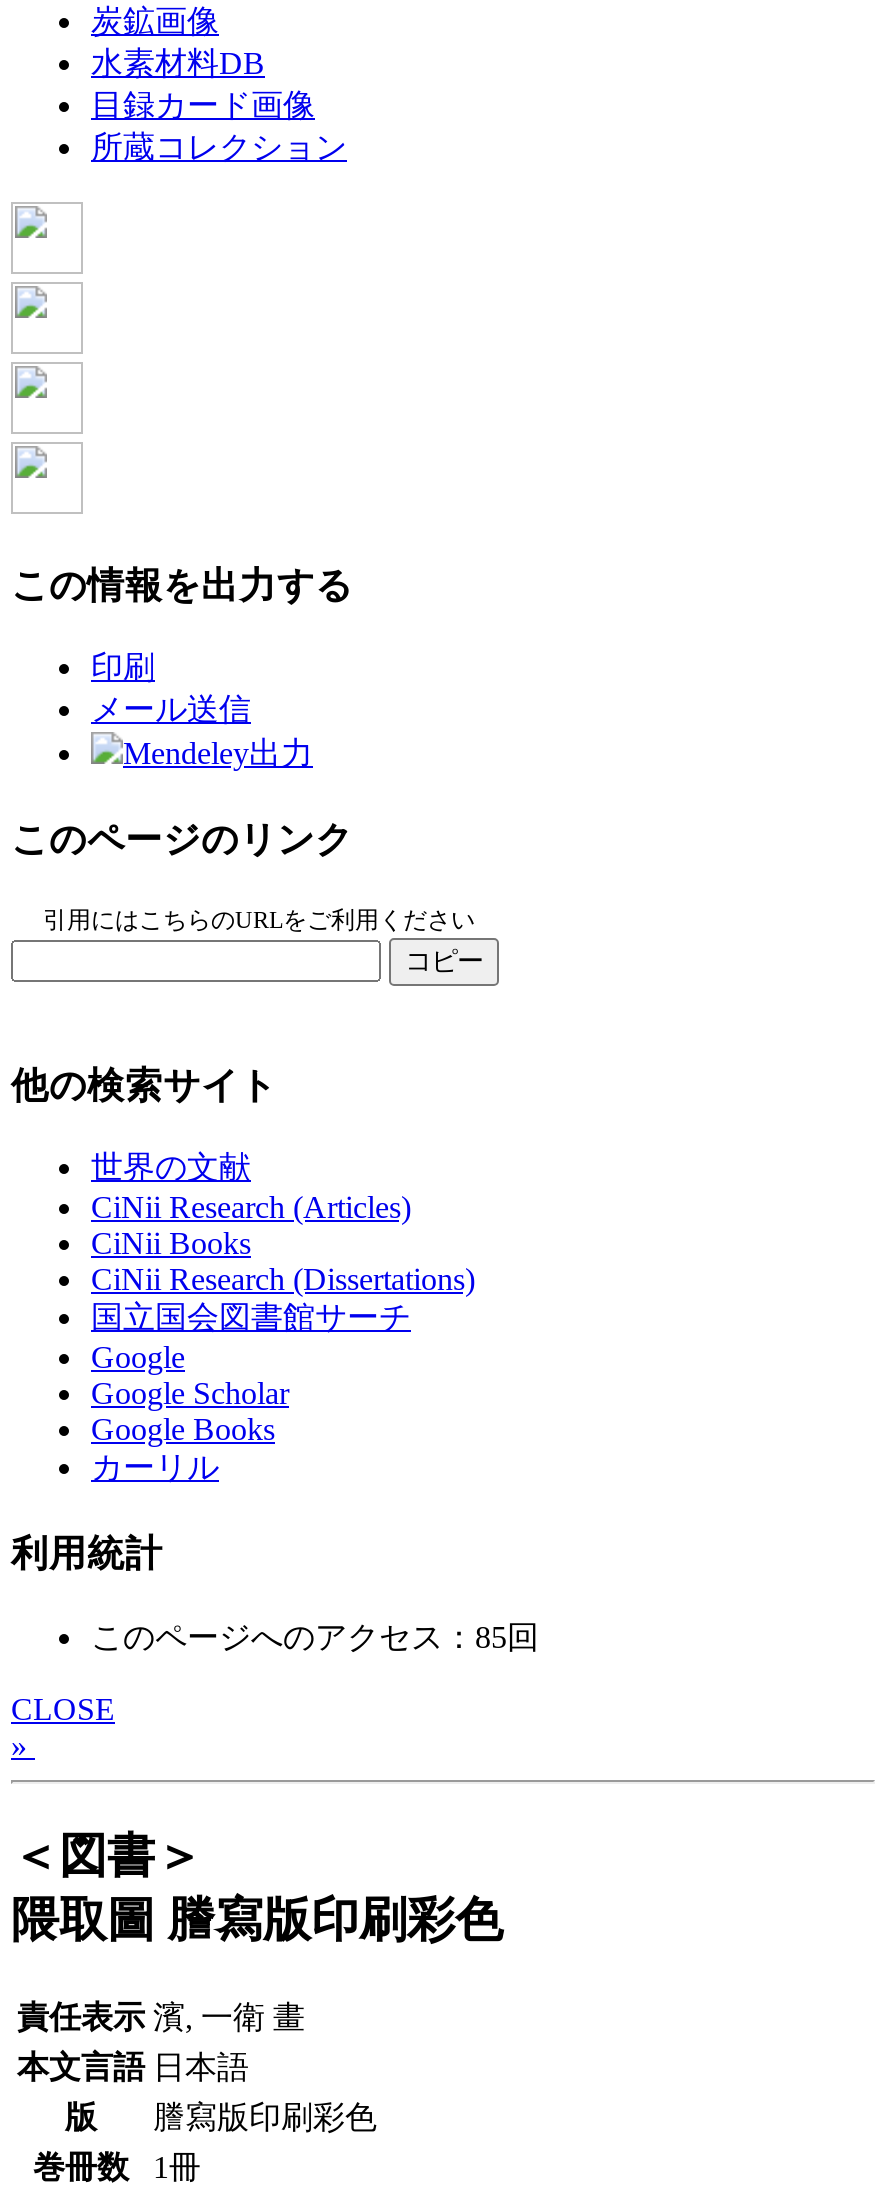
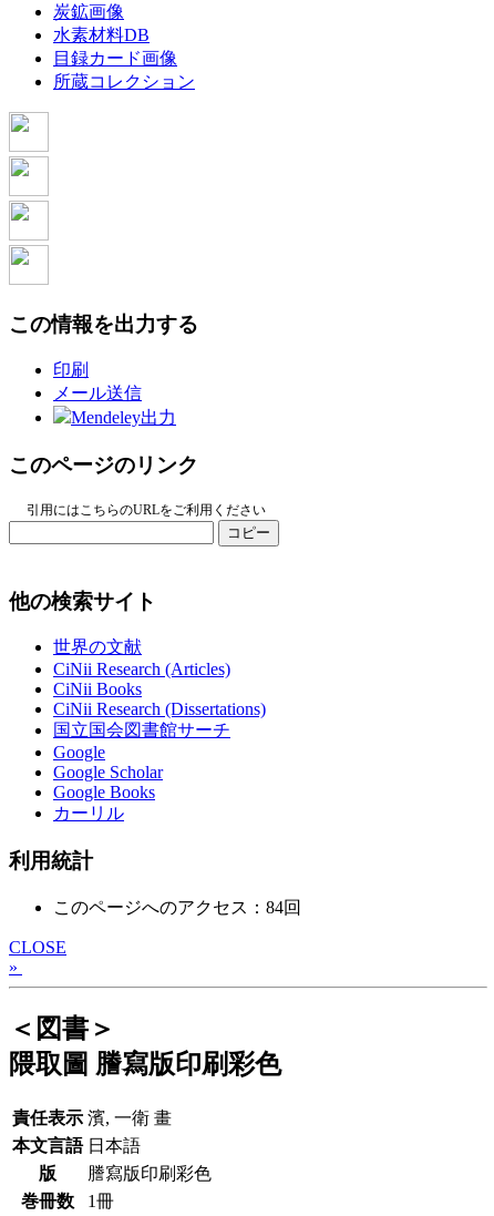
[91,1620,539,1654] このページへのアクセス：85回 -> [53,898,301,916] このページへのアクセス：84回

